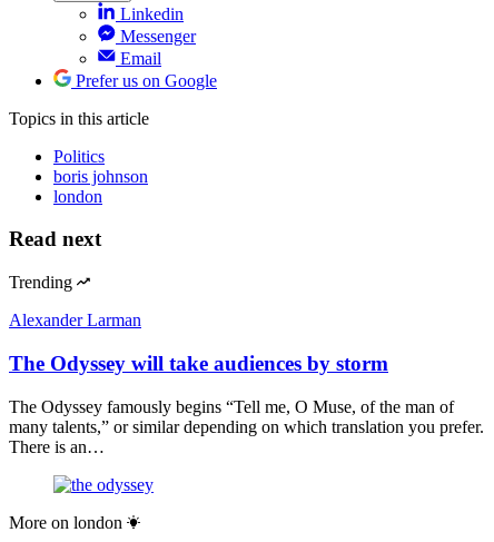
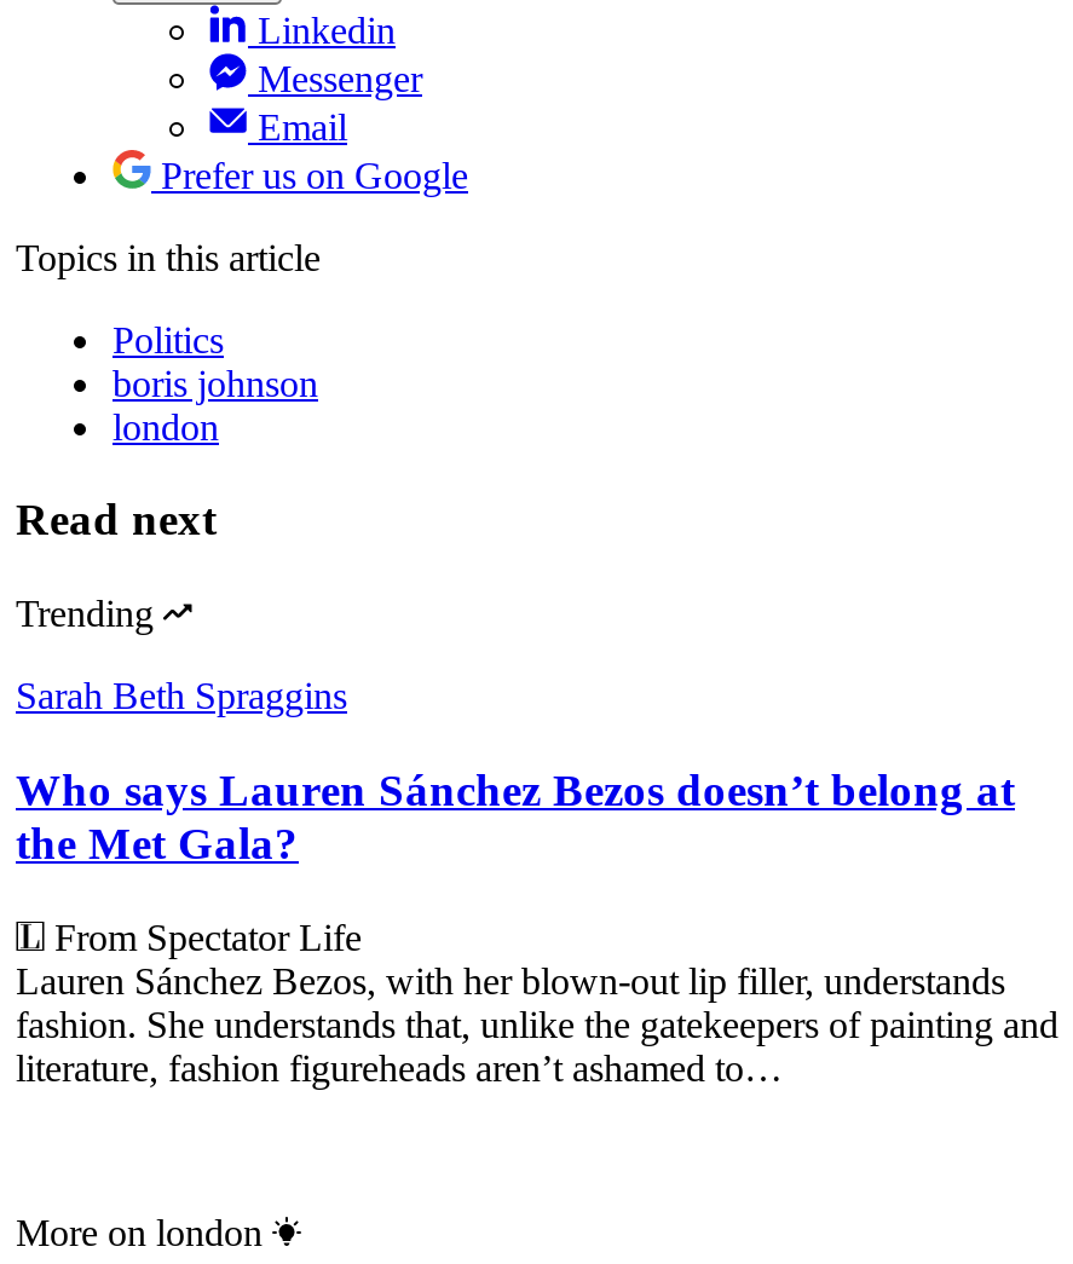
[9,311,141,330] Alexander Larman -> [16,675,347,716] Sarah Beth Spraggins
[9,351,388,375] The Odyssey will take audiences by storm -> [16,764,1015,868] Who says Lauren Sánchez Bezos doesn’t belong at | the Met Gala?
[9,397,484,456] The Odyssey famously begins “Tell me, O Muse, of the man of | many talents,” or similar depending on which translation you prefer. | There is an… -> [16,916,1058,1087] From Spectator Life | Lauren Sánchez Bezos, with her blown-out lip filler, understands | fashion. She understands that, unlike the gatekeepers of painting and | literature, fashion figureheads aren’t ashamed to…

